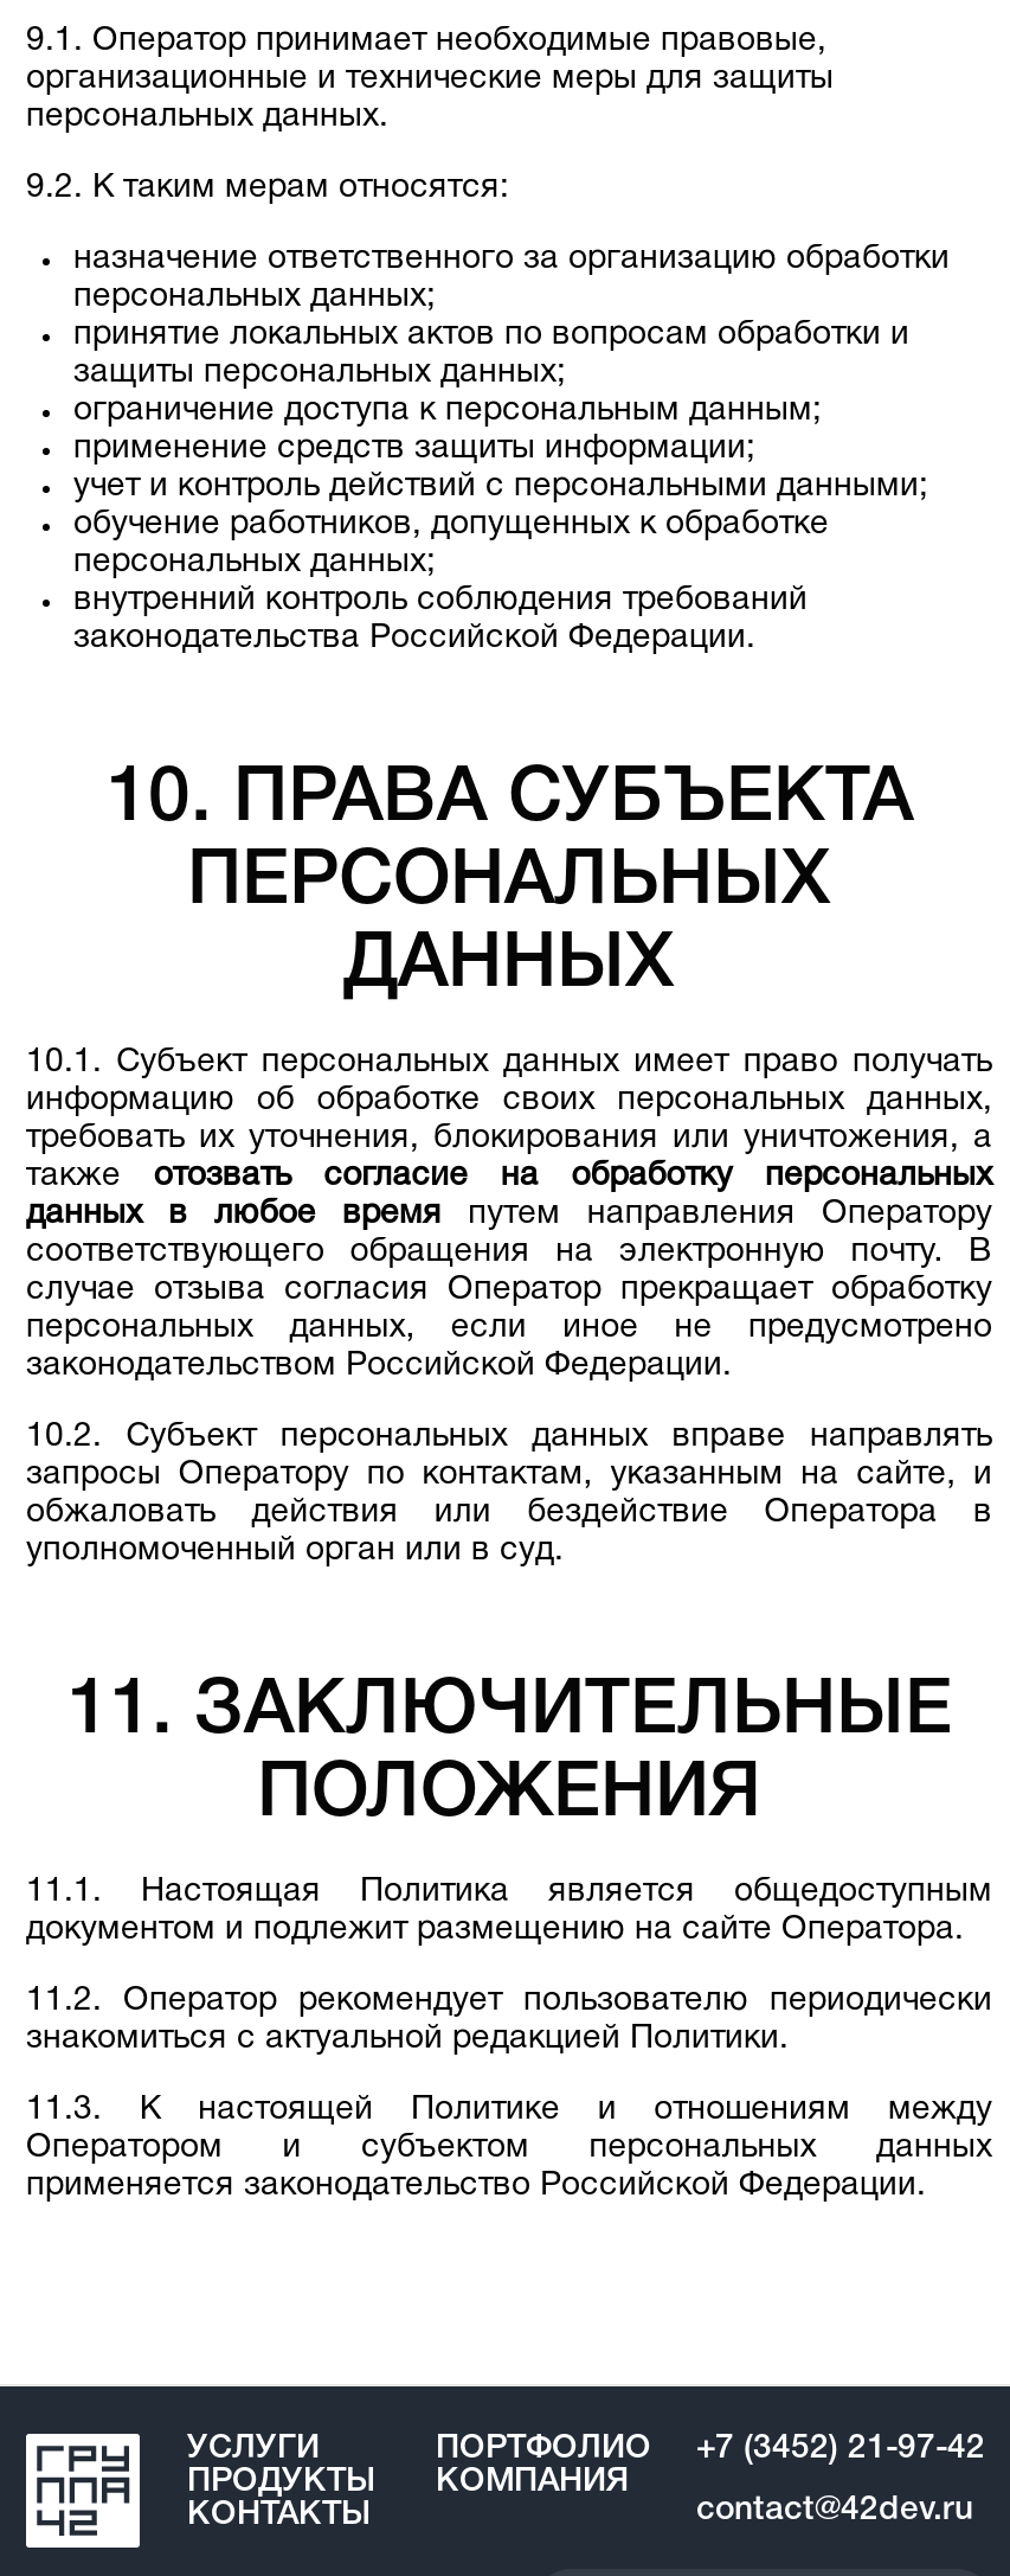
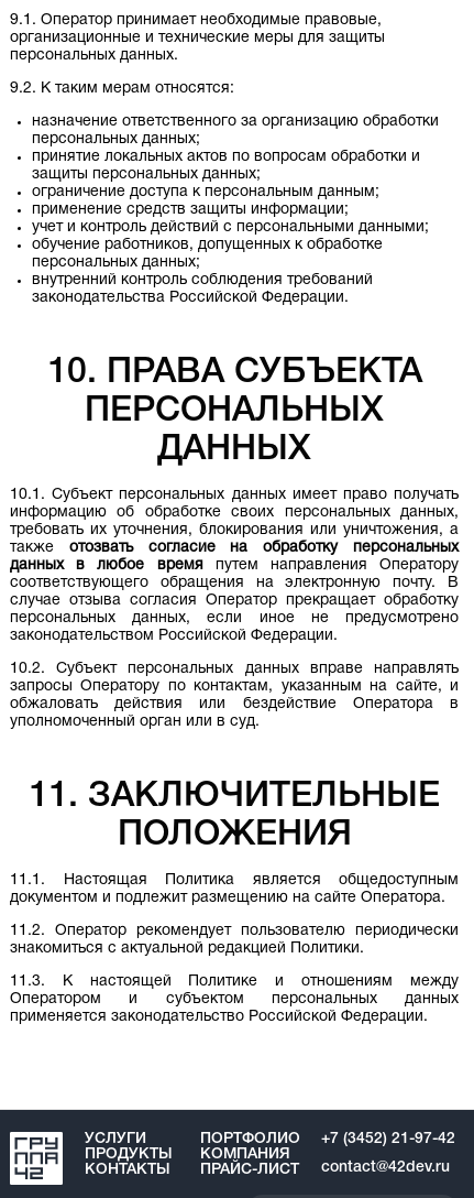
none -> [200,1163,299,1177] ПРАЙС-ЛИСТ

